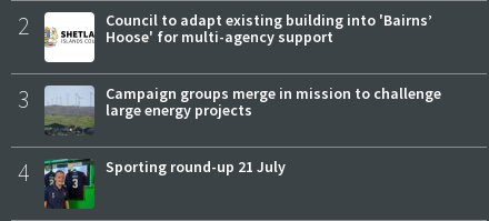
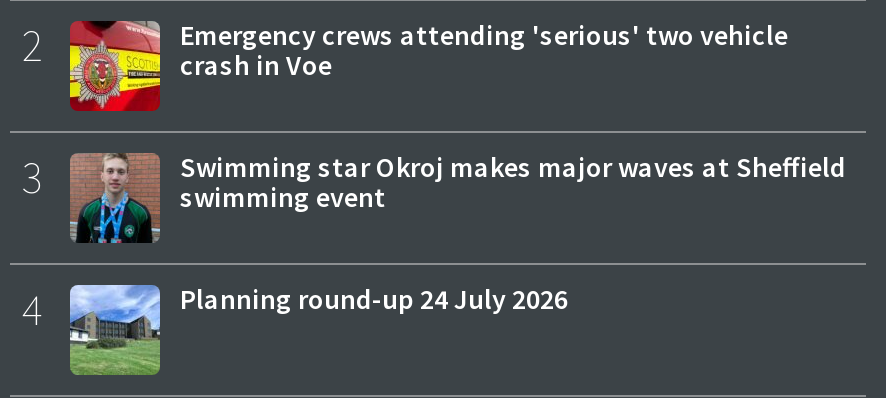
[43,10,432,63] [image] | Council to adapt existing building into 'Bairns’ | Hoose' for multi-agency support -> [68,18,788,114] [image] | Emergency crews attending 'serious' two vehicle | crash in Voe
[43,83,441,134] [image] | Campaign groups merge in mission to challenge | large energy projects -> [68,150,846,244] [image] | Swimming star Okroj makes major waves at Sheffield | swimming event
[44,156,286,209] [image] | Sporting round-up 21 July -> [68,282,568,376] [image] | Planning round-up 24 July 2026

